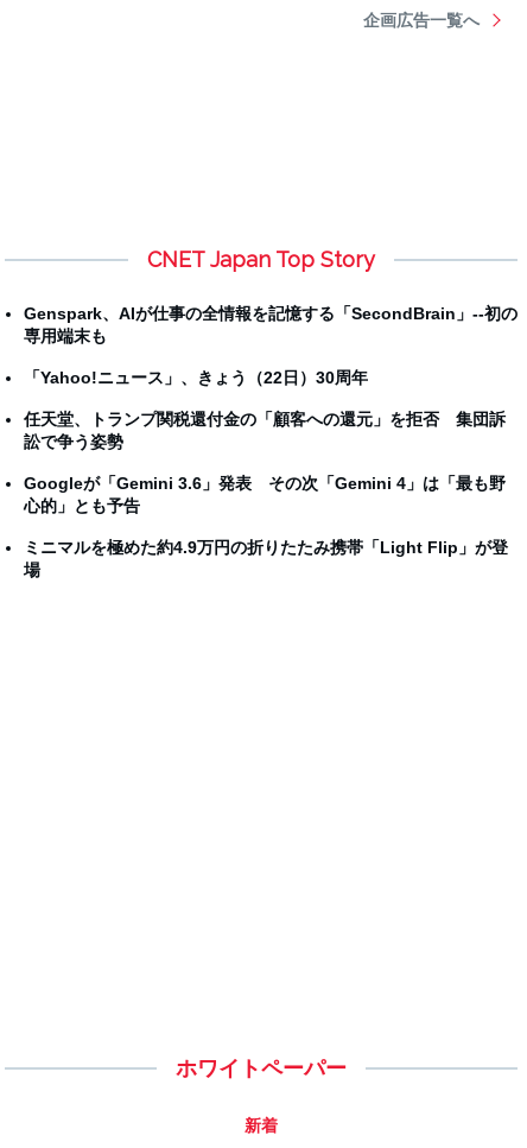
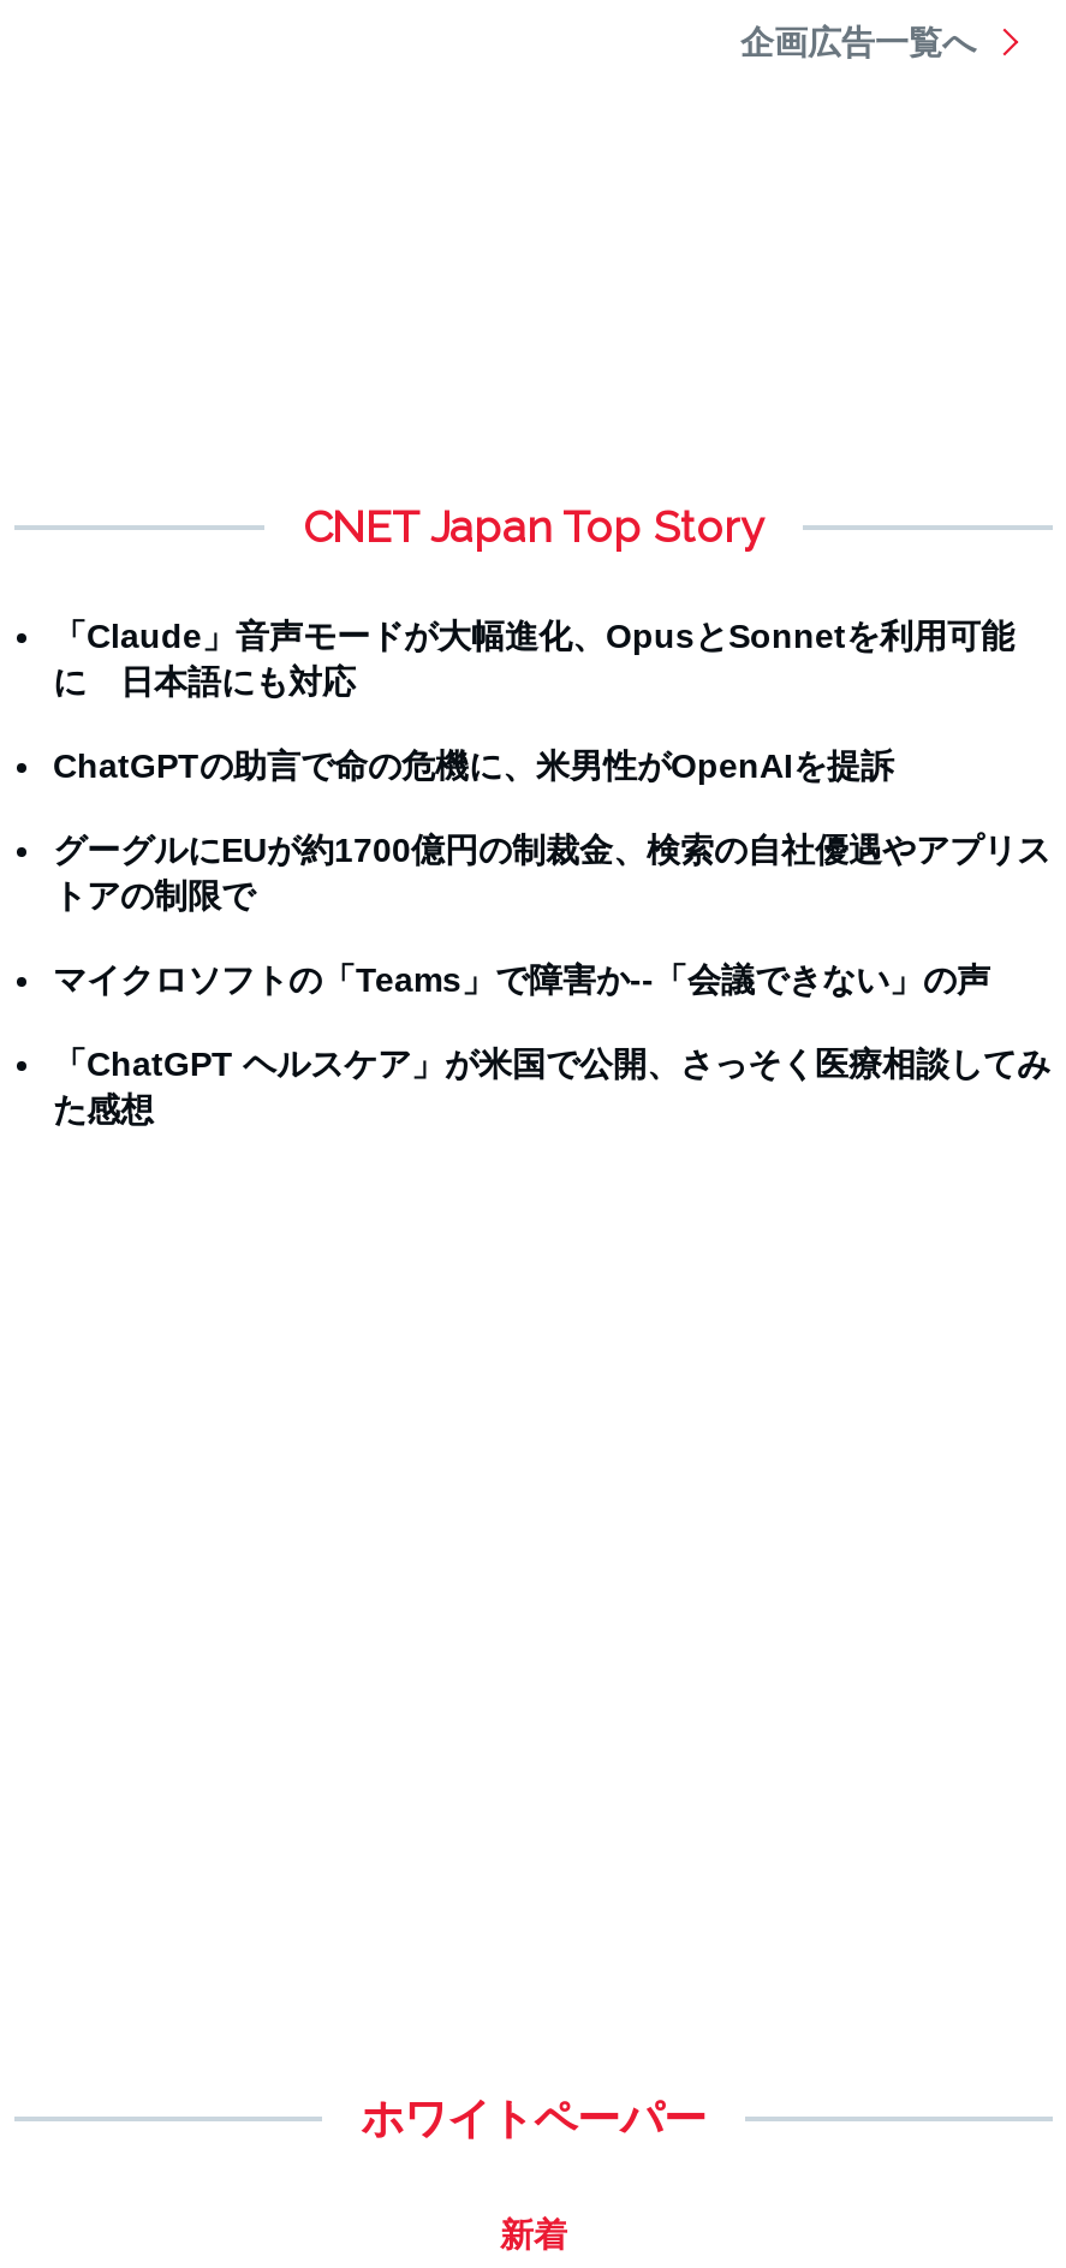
[24,304,518,345] Genspark、AIが仕事の全情報を記憶する「SecondBrain」--初の | 専用端末も -> [53,617,1014,701] 「Claude」音声モードが大幅進化、OpusとSonnetを利用可能 | に 日本語にも対応
[24,368,368,387] 「Yahoo!ニュース」、きょう（22日）30周年 -> [53,746,894,785] ChatGPTの助言で命の危機に、米男性がOpenAIを提訴
[24,410,506,451] 任天堂、トランプ関税還付金の「顧客への還元」を拒否 集団訴 | 訟で争う姿勢 -> [53,831,1050,915] グーグルにEUが約1700億円の制裁金、検索の自社優遇やアプリス | トアの制限で
[24,474,506,515] Googleが「Gemini 3.6」発表 その次「Gemini 4」は「最も野 | 心的」とも予告 -> [53,960,990,999] マイクロソフトの「Teams」で障害か--「会議できない」の声
[24,538,508,579] ミニマルを極めた約4.9万円の折りたたみ携帯「Light Flip」が登 | 場 -> [53,1044,1050,1129] 「ChatGPT ヘルスケア」が米国で公開、さっそく医療相談してみ | た感想

